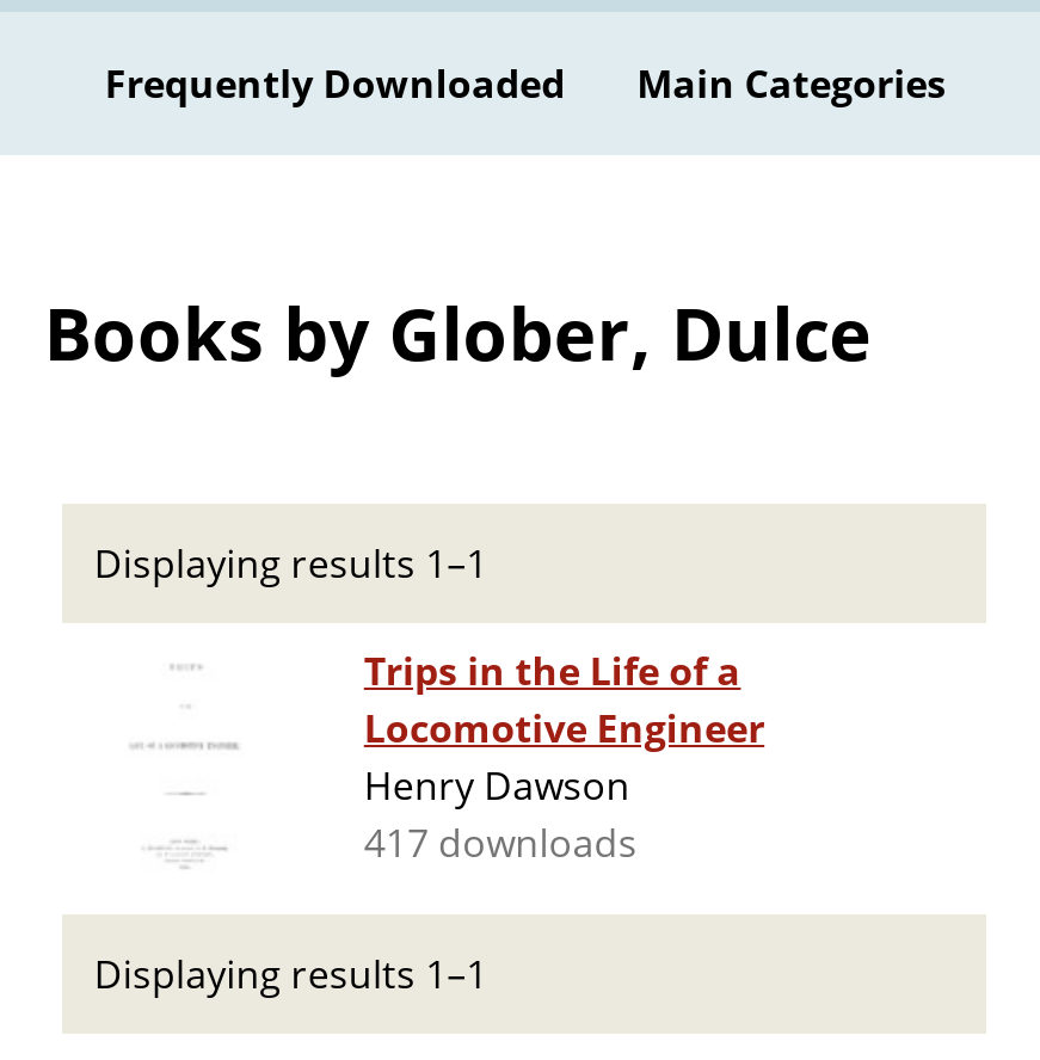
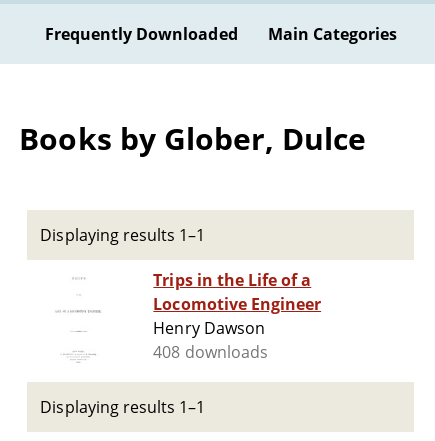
[364,817,637,869] 417 downloads -> [153,341,268,363] 408 downloads

